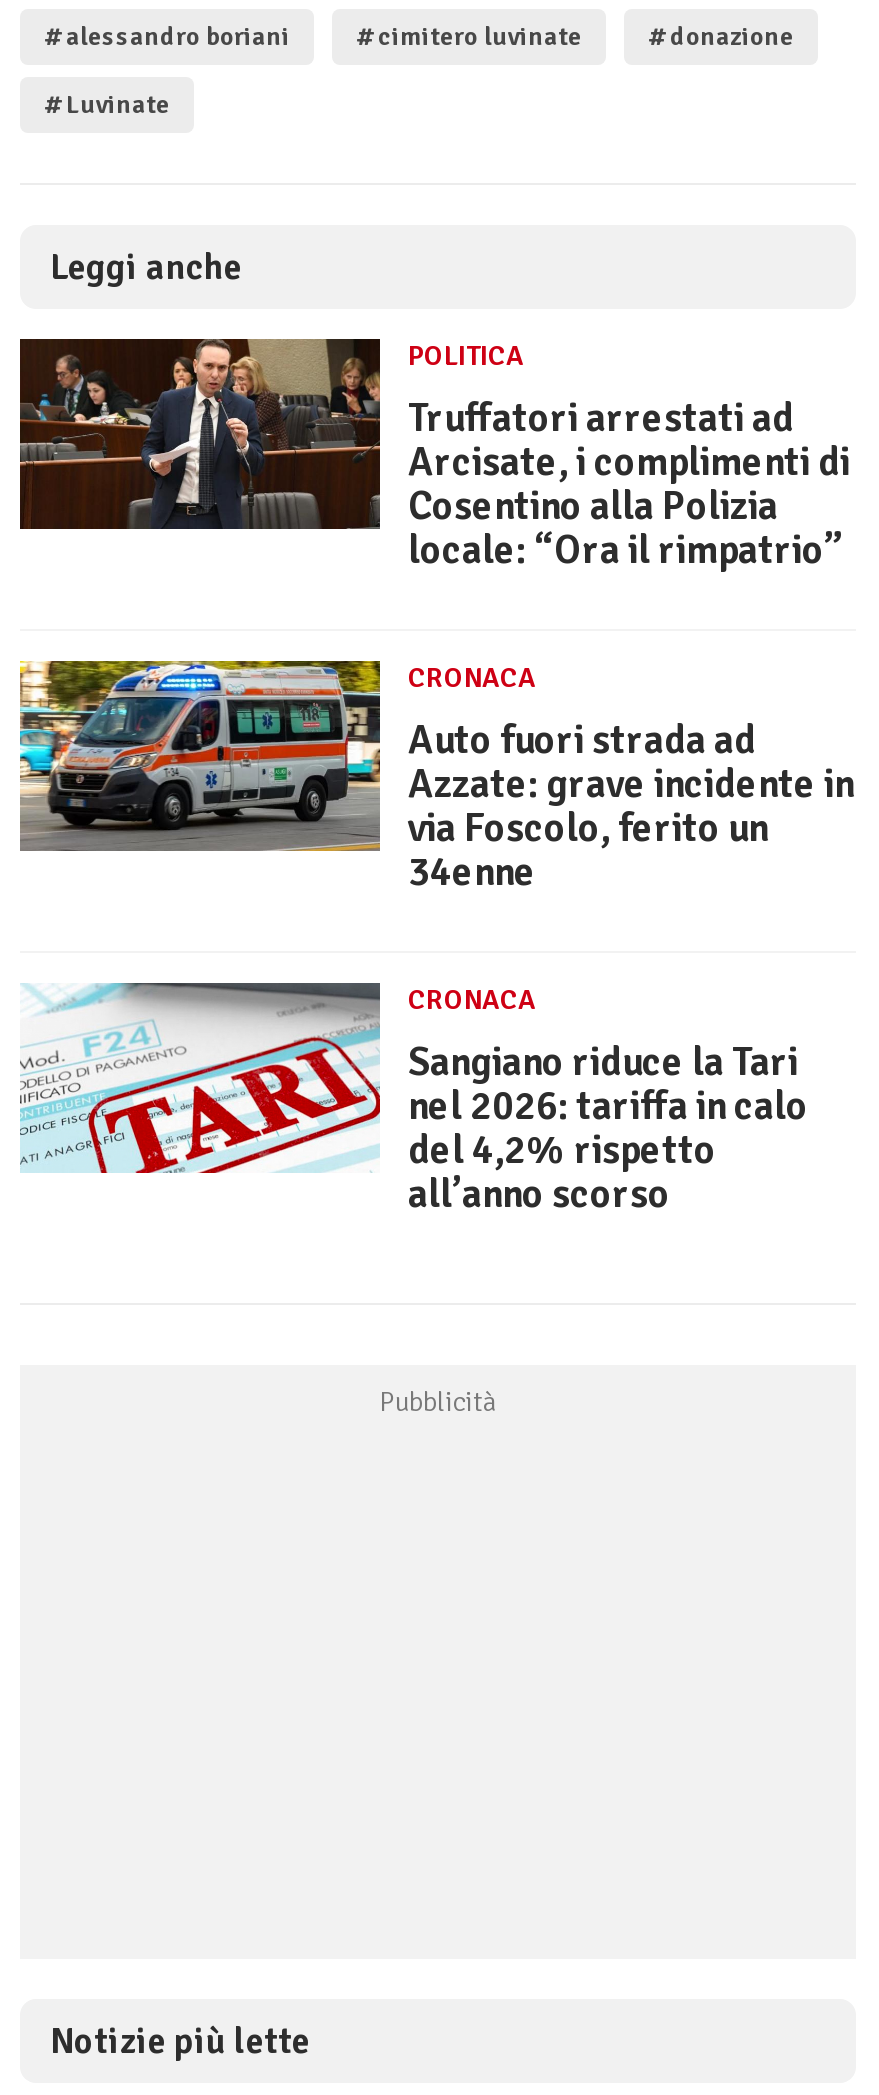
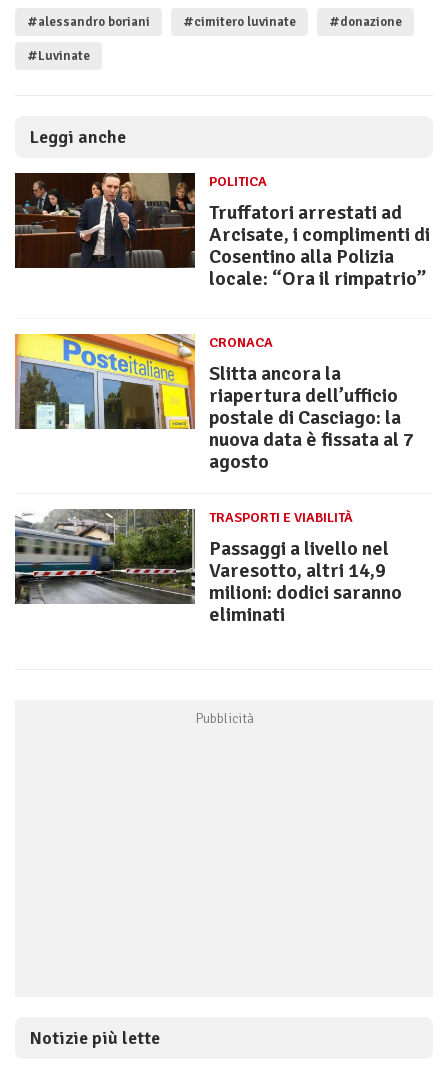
[18,659,854,897] [image] | Auto fuori strada ad | Azzate: grave incidente in | via Foscolo, ferito un | 34enne -> [15,333,414,474] [image] | Slitta ancora la | riapertura dell’ufficio | postale di Casciago: la | nuova data è fissata al 7 | agosto
[20,983,808,1219] [image] | CRONACA | Sangiano riduce la Tari | nel 2026: tariffa in calo | del 4,2% rispetto | all’anno scorso -> [14,509,402,627] [image] | TRASPORTI E VIABILITÀ | Passaggi a livello nel | Varesotto, altri 14,9 | milioni: dodici saranno | eliminati

